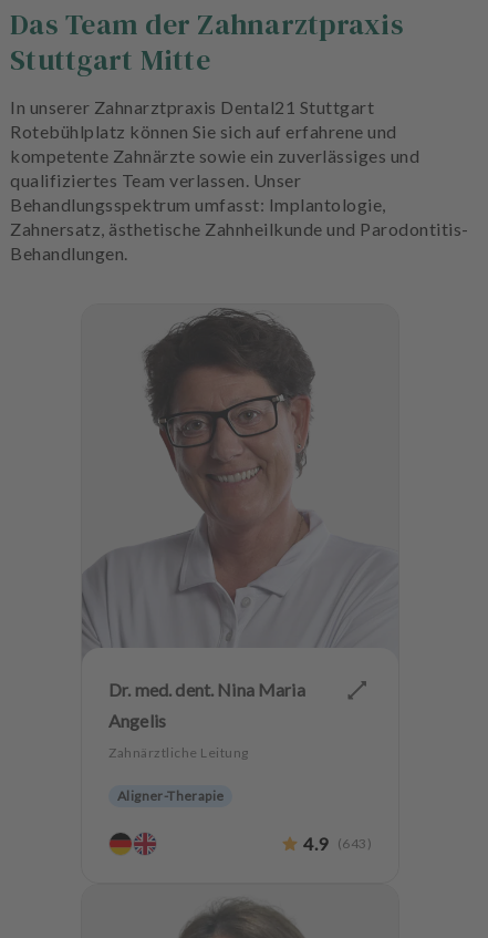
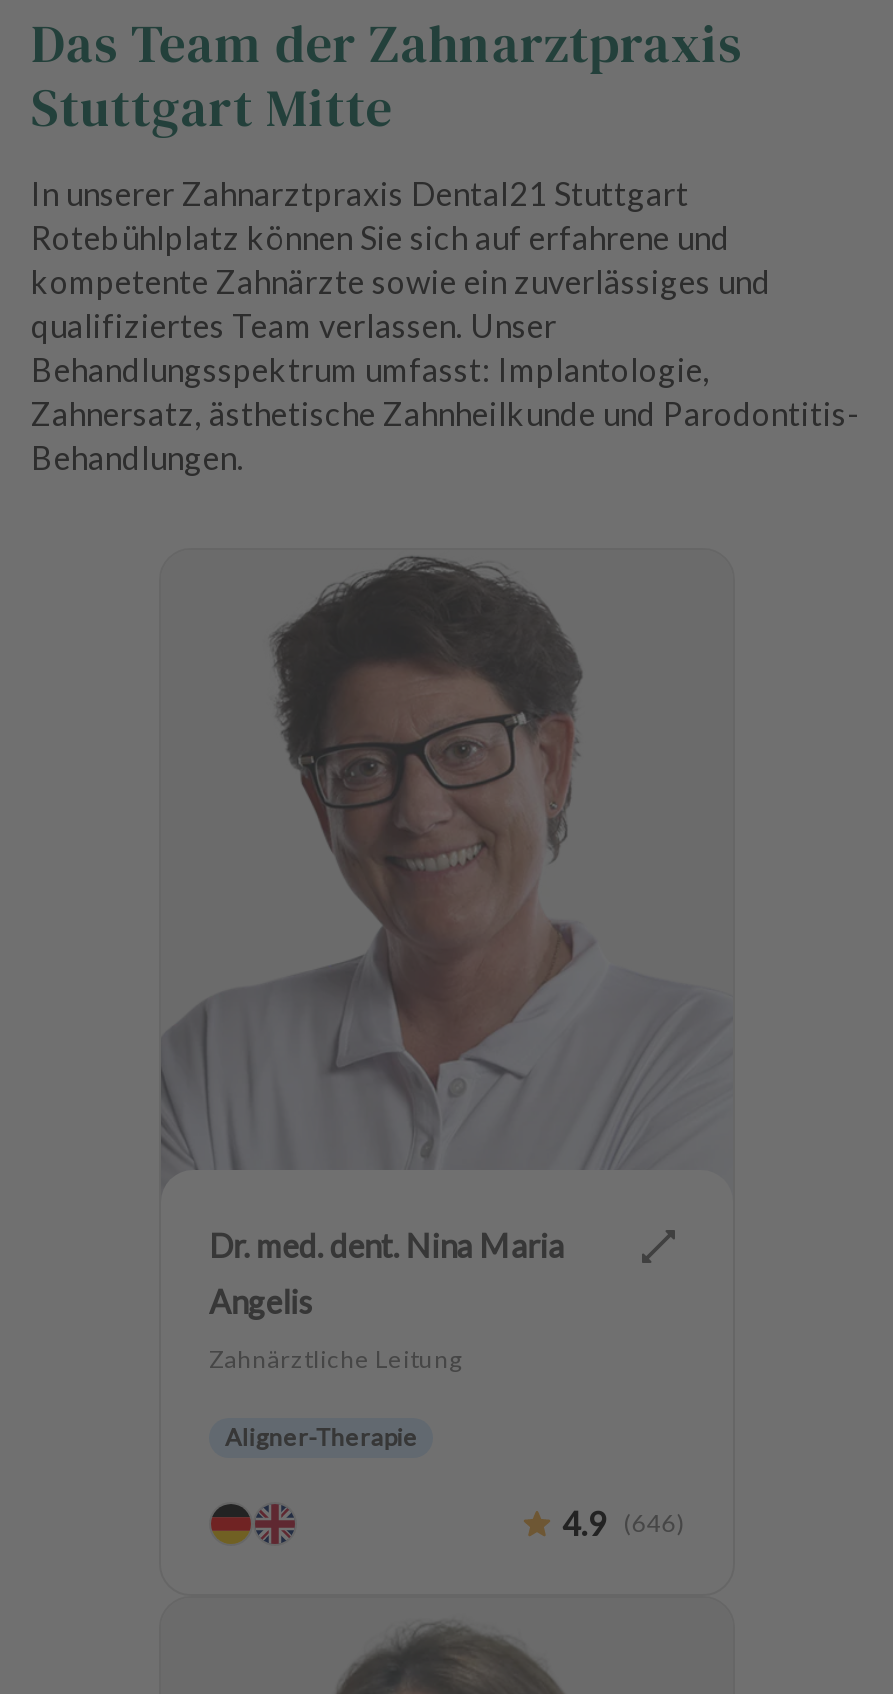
[304,833,372,854] 4.9 (643) -> [562,1504,685,1542] 4.9 (646)

